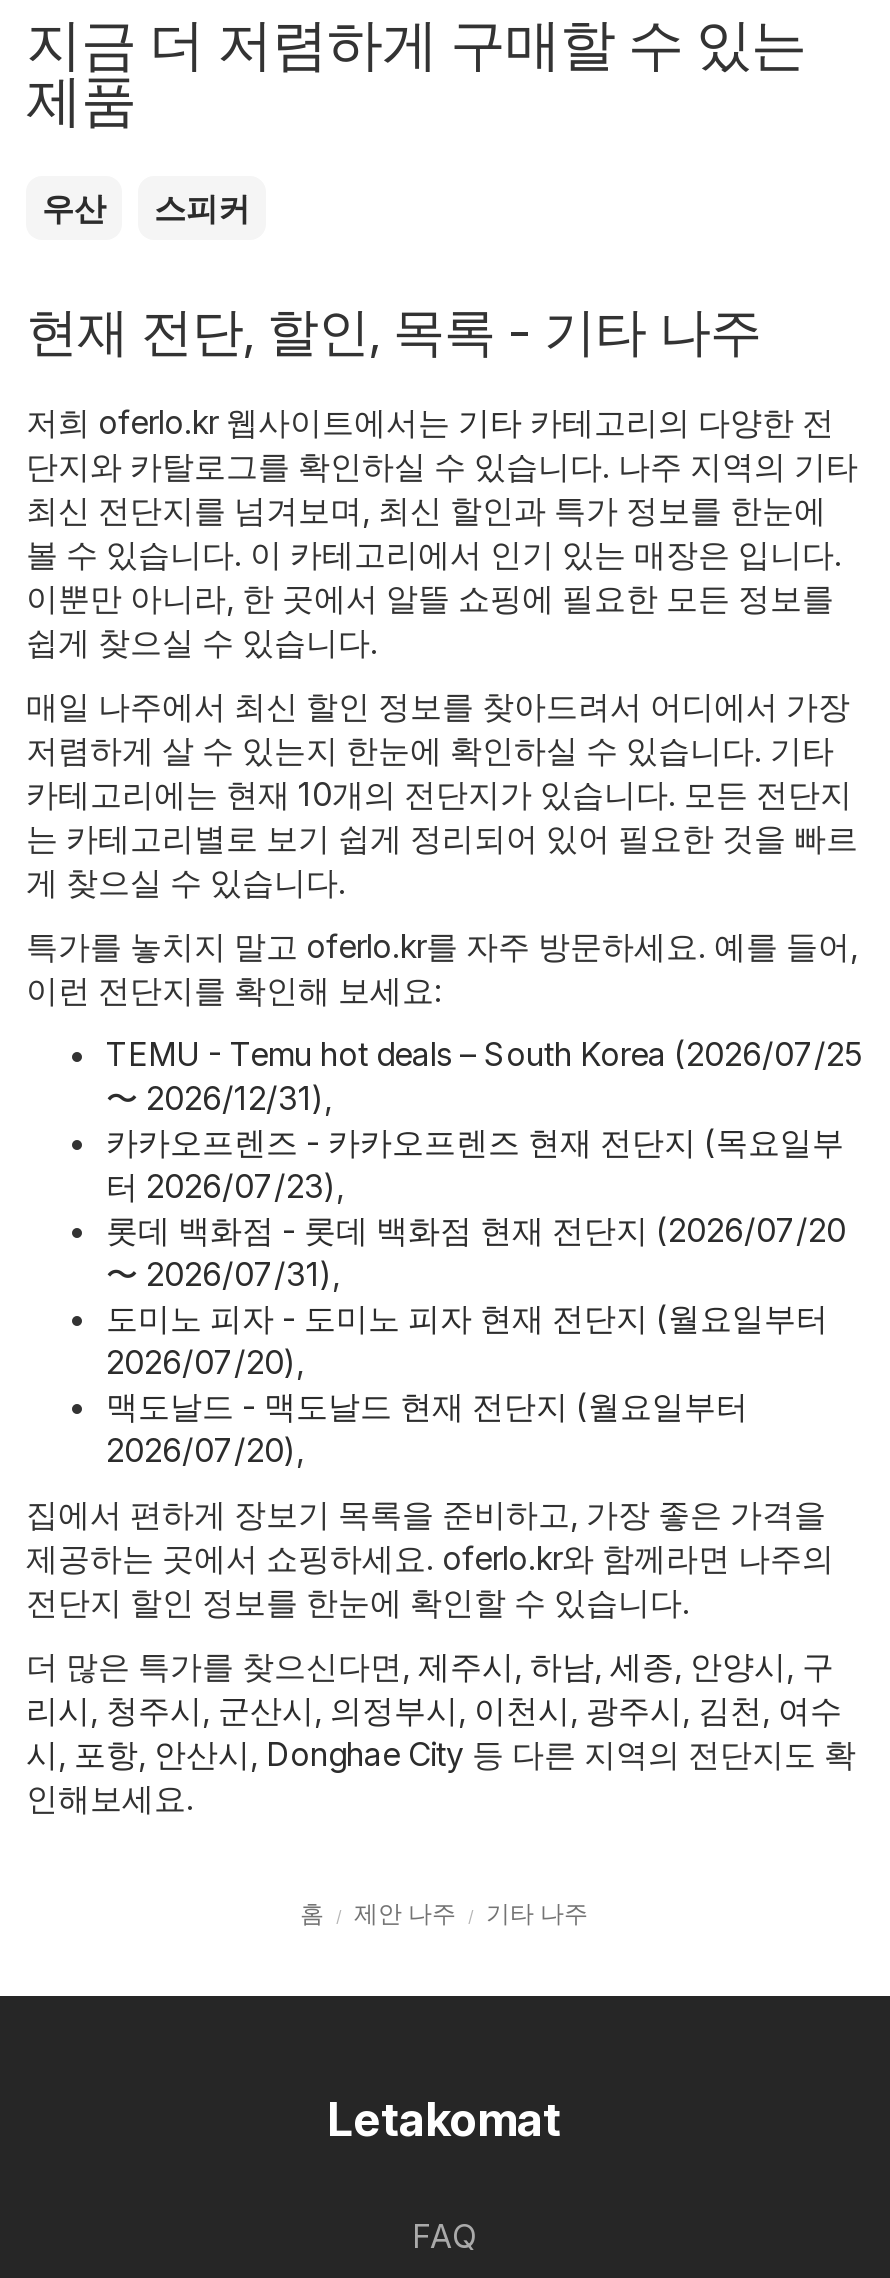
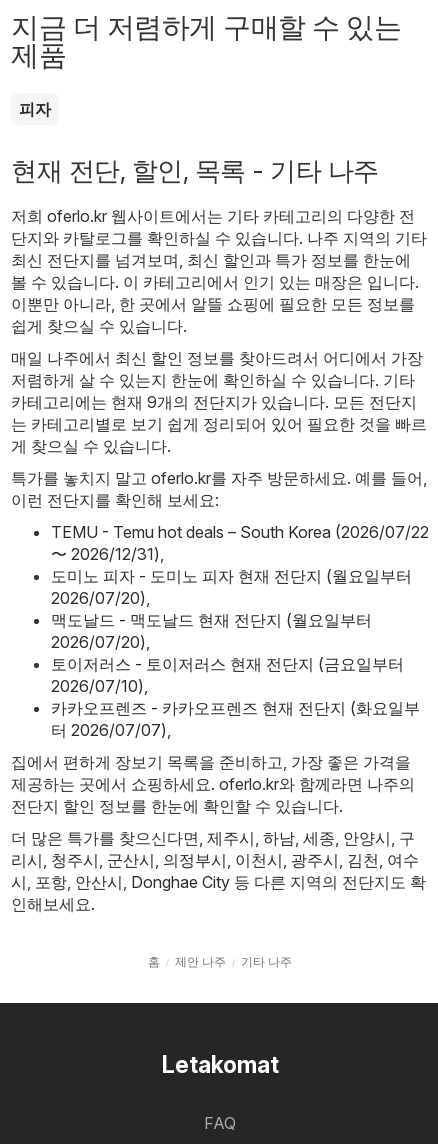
[42,189,250,229] 우산 | 스피커 -> [19,99,51,119] 피자
[26,775,852,815] 카테고리에는 현재 10개의 전단지가 있습니다. 모든 전단지 -> [11,392,417,412] 카테고리에는 현재 9개의 전단지가 있습니다. 모든 전단지
[106,1035,862,1075] TEMU - Temu hot deals – South Korea (2026/07/25 -> [51,522,429,542] TEMU - Temu hot deals – South Korea (2026/07/22
[106,1123,846,1295] 카카오프렌즈 - 카카오프렌즈 현재 전단지 (목요일부 | 터 2026/07/23), | 롯데 백화점 - 롯데 백화점 현재 전단지 (2026/07/20 | 〜 2026/07/31), -> none
moved [106,1299,828,1471] -> [51,566,412,652]: 도미노 피자 - 도미노 피자 현재 전단지 (월요일부터 | 2026/07/20), | 맥도날드 - 맥도날드 현재 전단지 (월요일부터 | 2026/07/20),
none -> [51,654,420,740] 토이저러스 - 토이저러스 현재 전단지 (금요일부터 | 2026/07/10), | 카카오프렌즈 - 카카오프렌즈 현재 전단지 (화요일부 | 터 2026/07/07),

